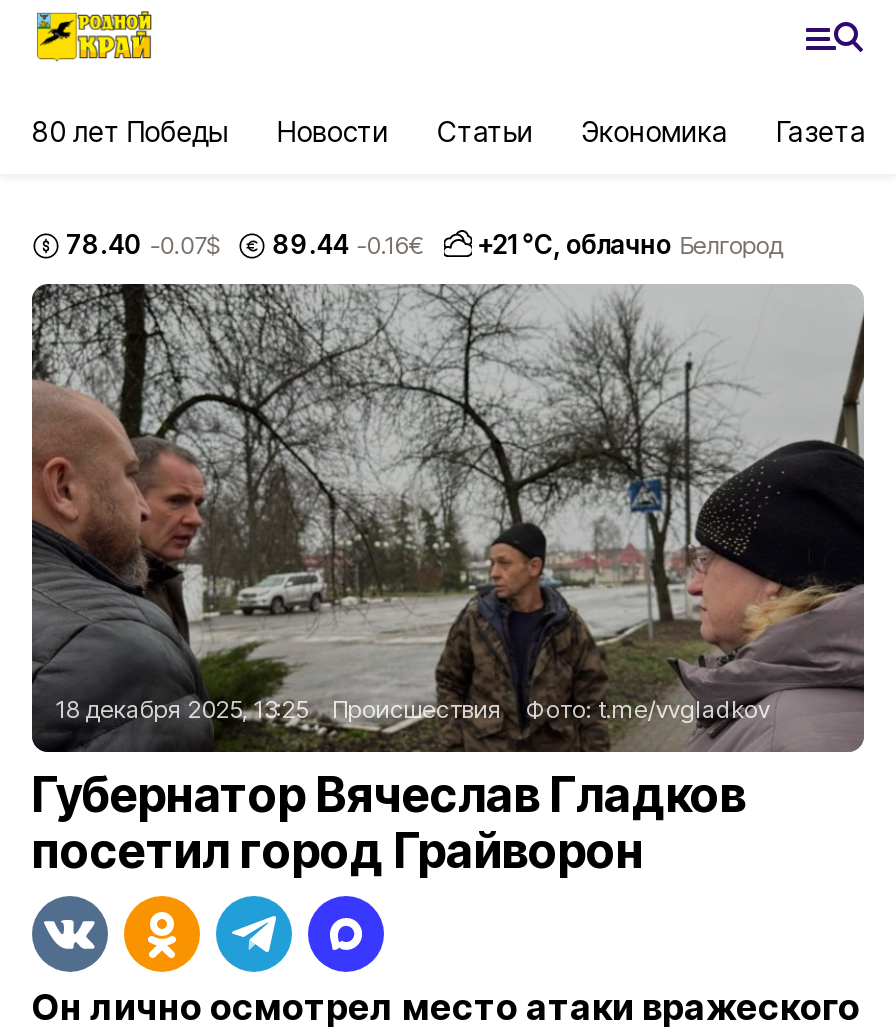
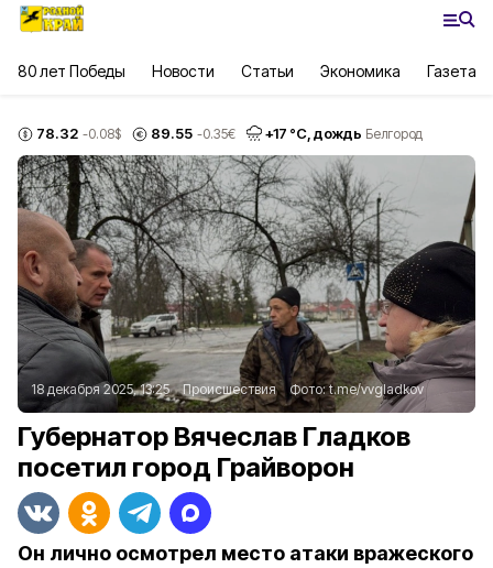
[66,227,219,259] 78.40 -0.07$ -> [36,124,121,141] 78.32 -0.08$
[273,227,423,259] 89.44 -0.16€ -> [151,124,235,141] 89.55 -0.35€
[477,228,783,260] +21 °С, облачно Белгород -> [265,124,423,142] +17 °С, дождь Белгород

